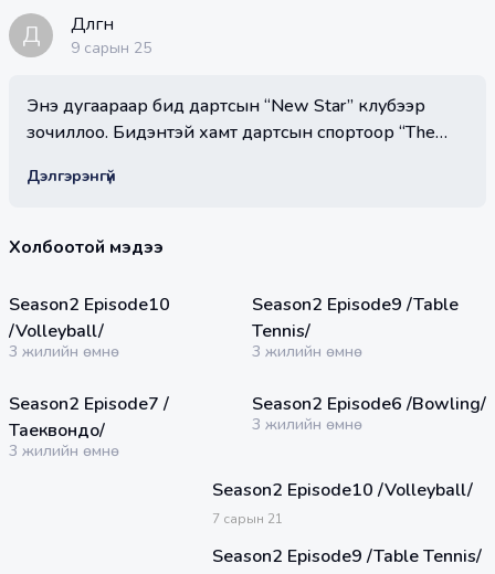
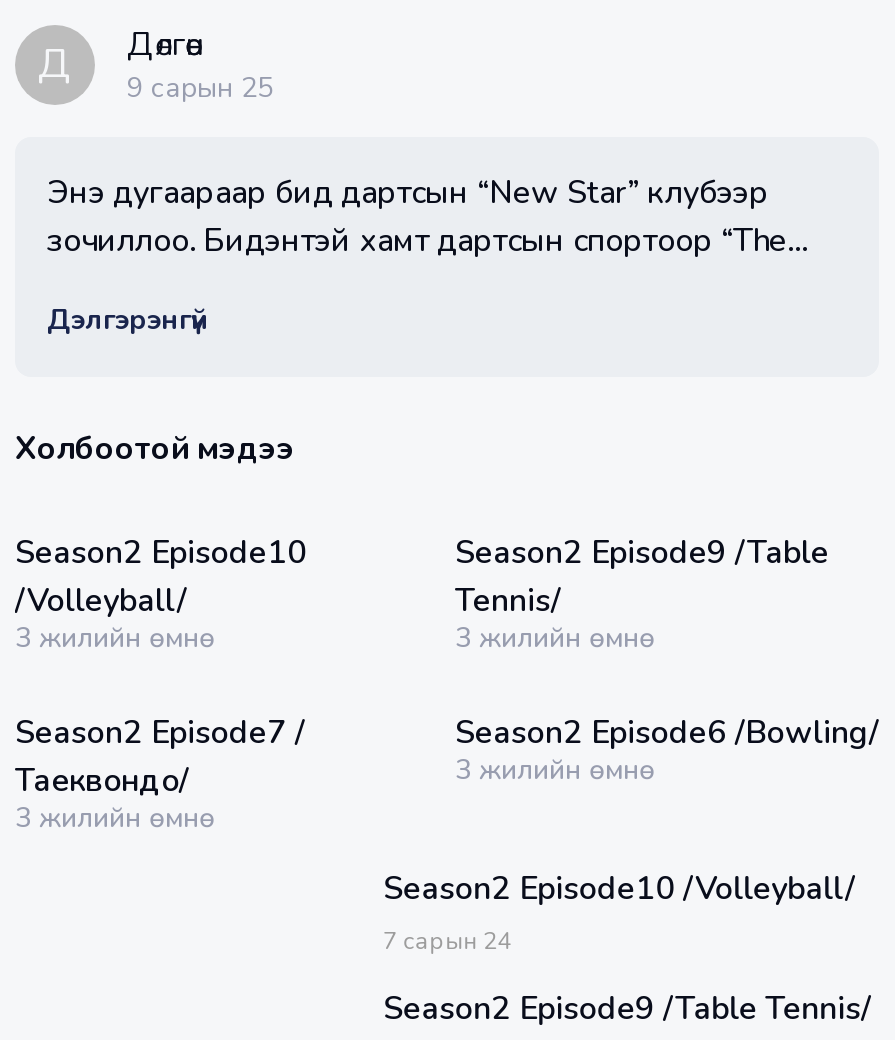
[212,510,283,528] 7 сарын 21 -> [383,925,511,957] 7 сарын 24

